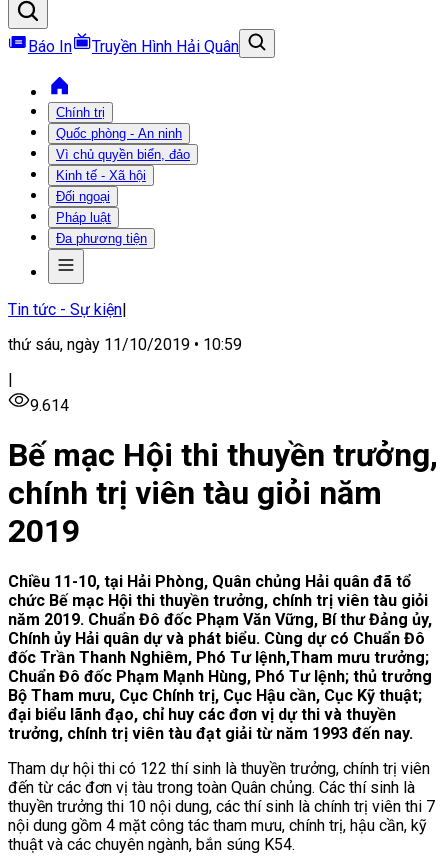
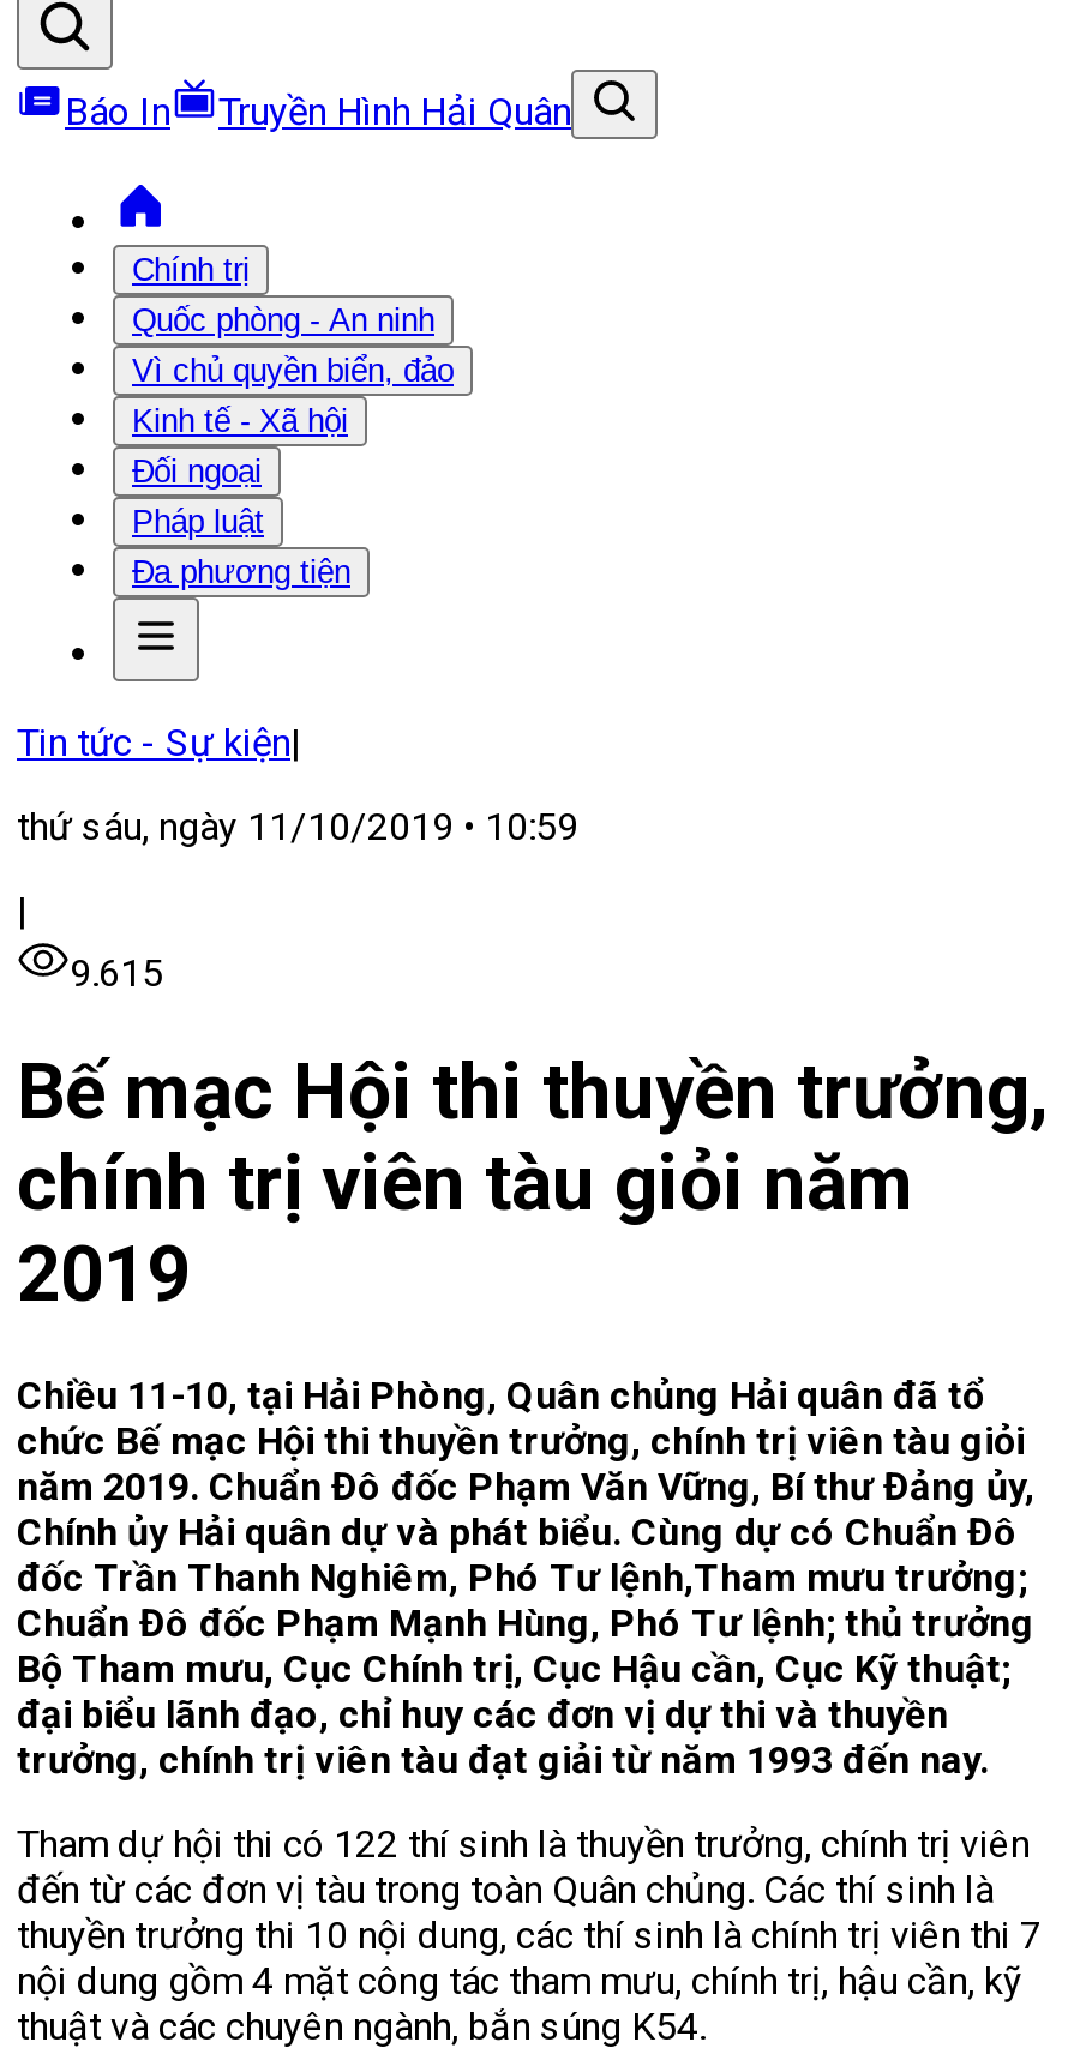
[30,396,69,415] 9.614 -> [70,950,163,996] 9.615

